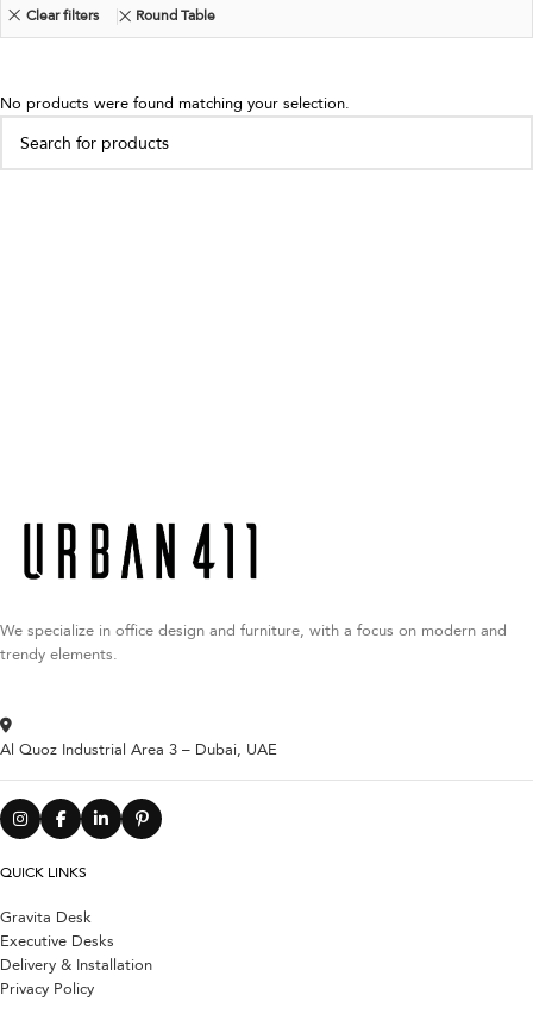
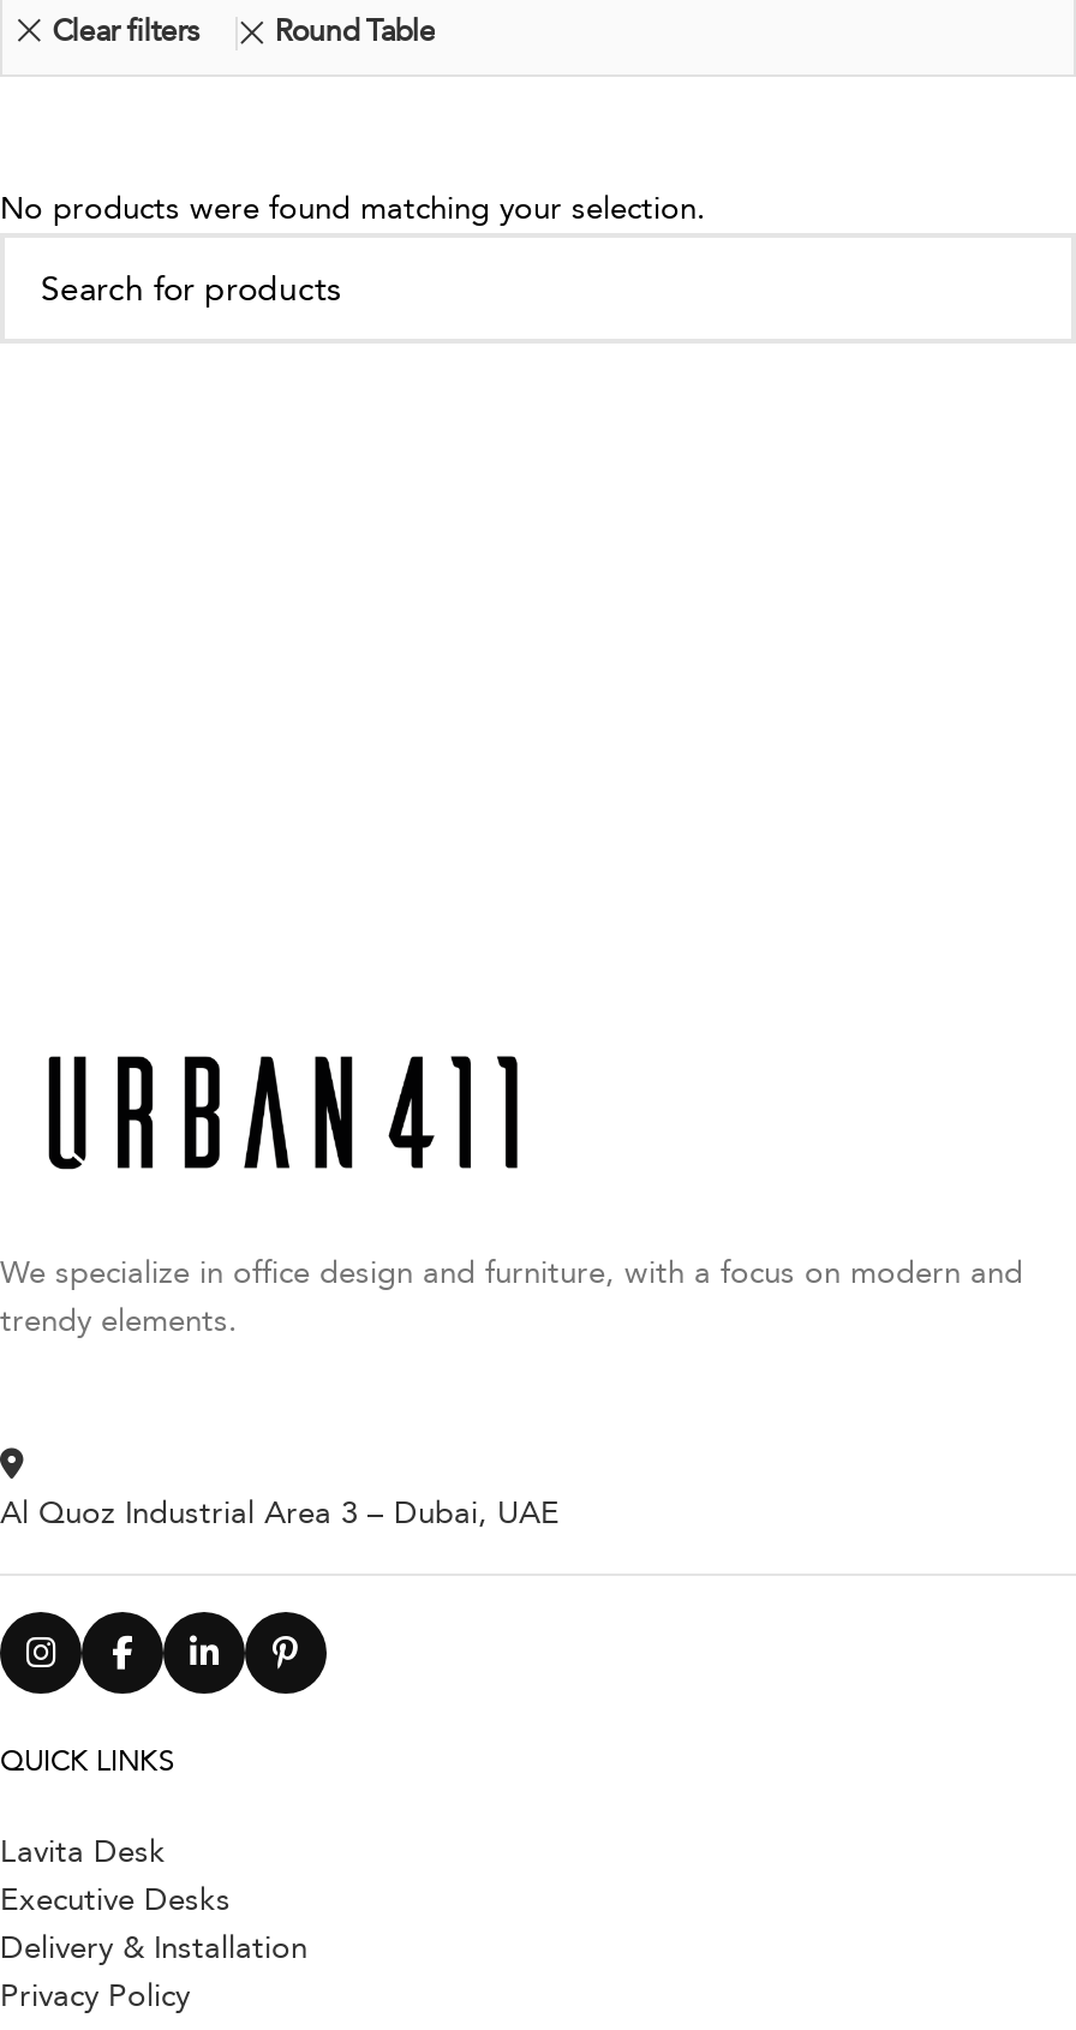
[0,907,92,928] Gravita Desk -> [0,1831,166,1874] Lavita Desk

